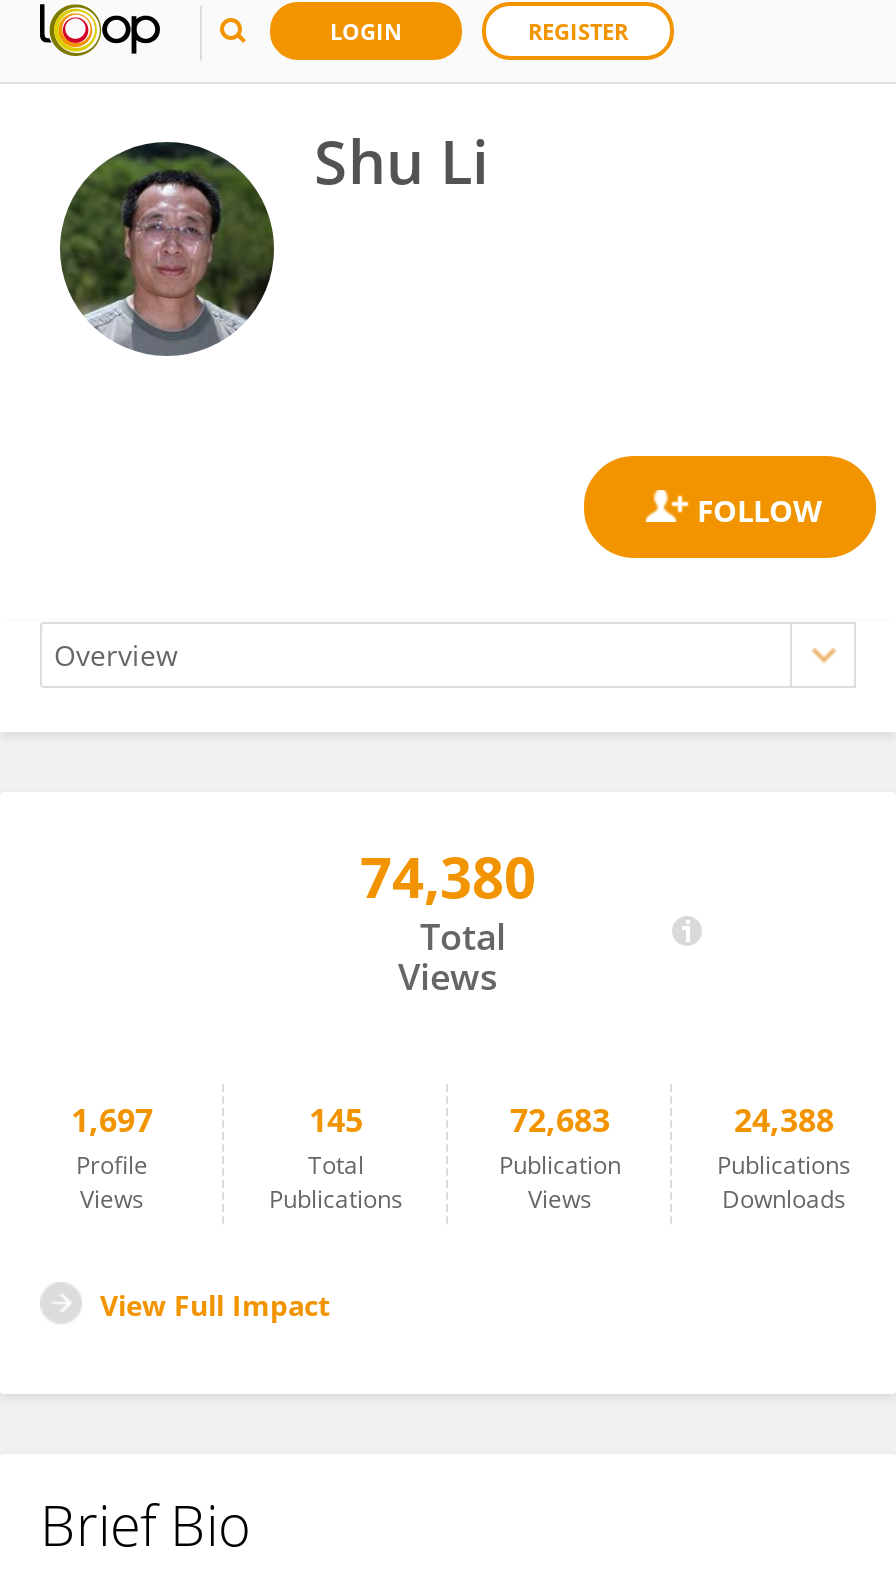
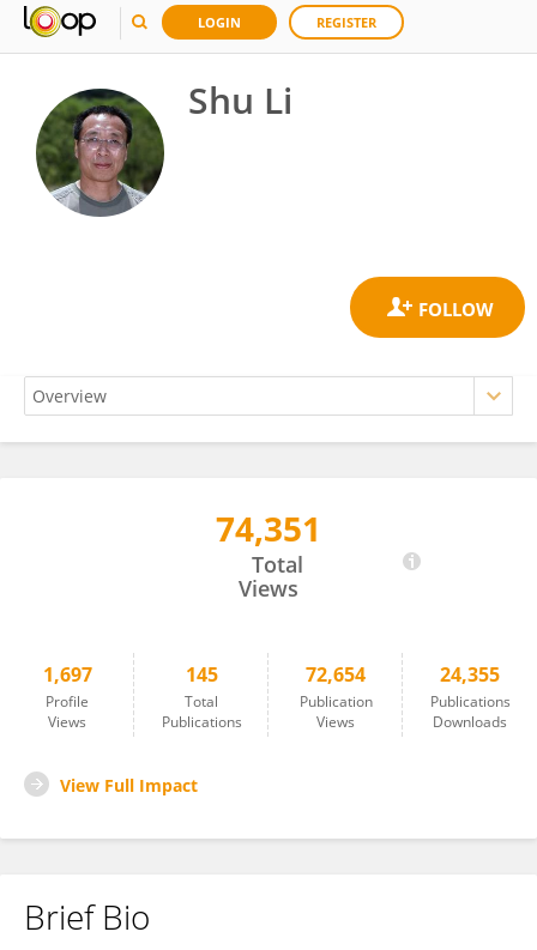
[360,838,536,914] 74,380 -> [216,506,321,551] 74,351
[510,1098,610,1142] 72,683 -> [306,661,366,688] 72,654
[734,1098,834,1142] 24,388 -> [440,661,500,688] 24,355

